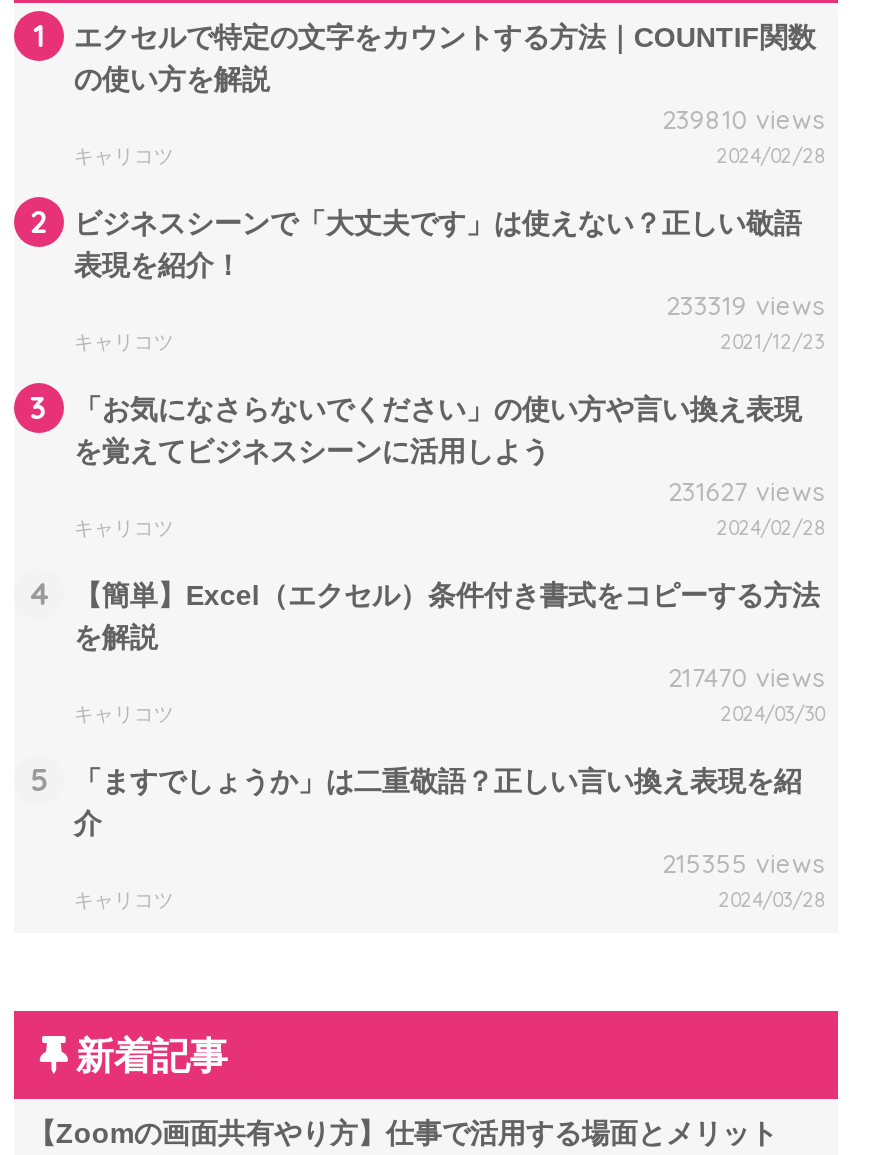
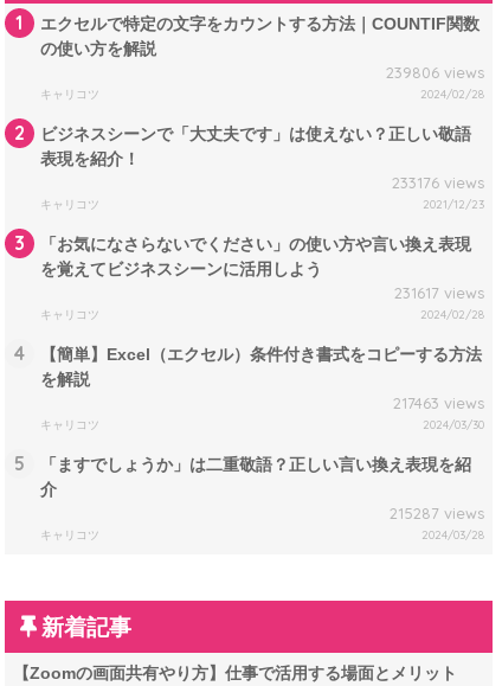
[662,103,824,135] 239810 views -> [386,63,484,82] 239806 views
[666,289,824,321] 233319 views -> [392,173,484,192] 233176 views
[668,475,824,507] 231627 views -> [394,283,484,302] 231617 views
[668,661,824,693] 217470 views -> [393,393,484,412] 217463 views
[662,847,824,879] 215355 views -> [389,503,484,522] 215287 views

